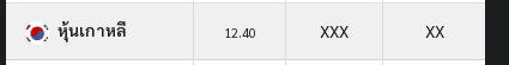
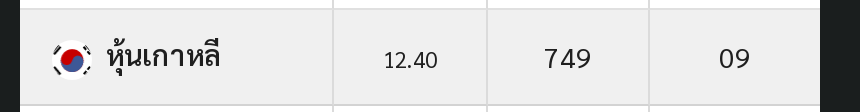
[320,20,444,41] XXX | XX -> [544,38,751,74] 749 | 09

